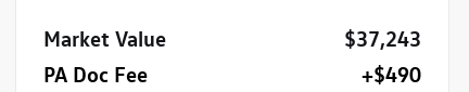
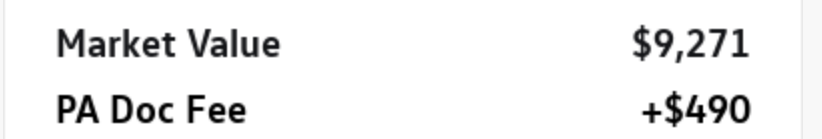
[344,23,421,50] $37,243 -> [631,14,751,64] $9,271

